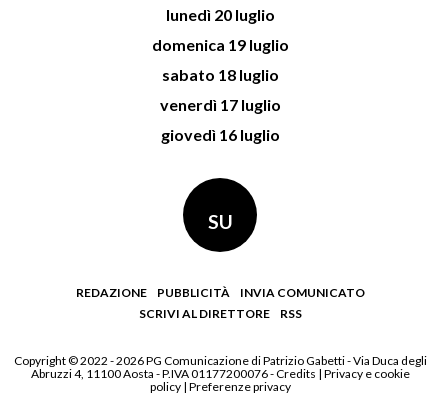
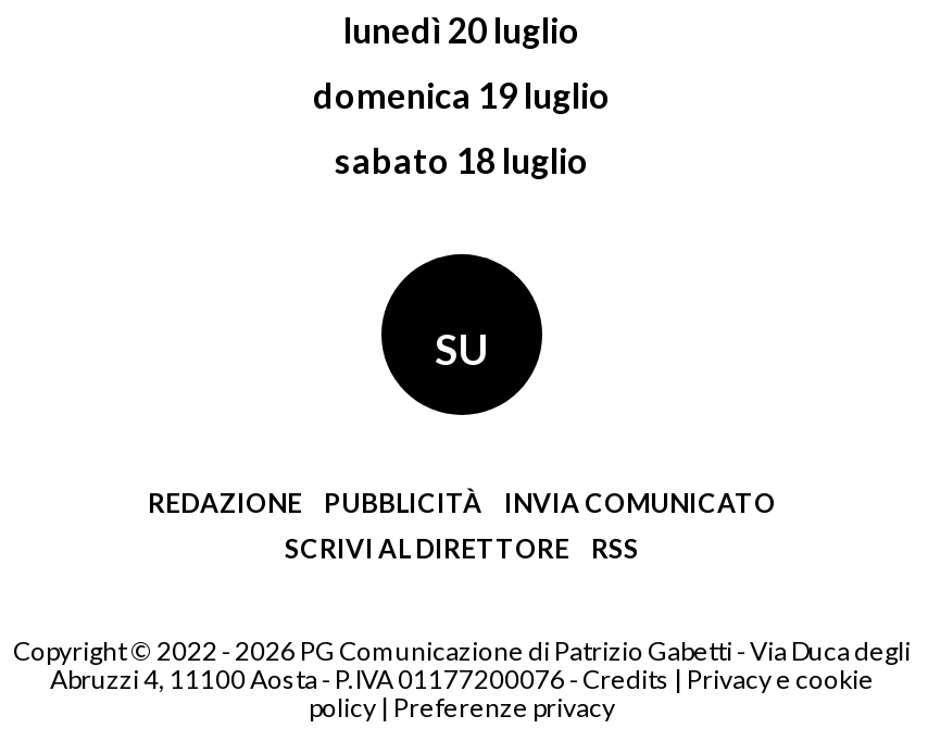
[159,94,280,143] venerdì 17 luglio | giovedì 16 luglio -> none

